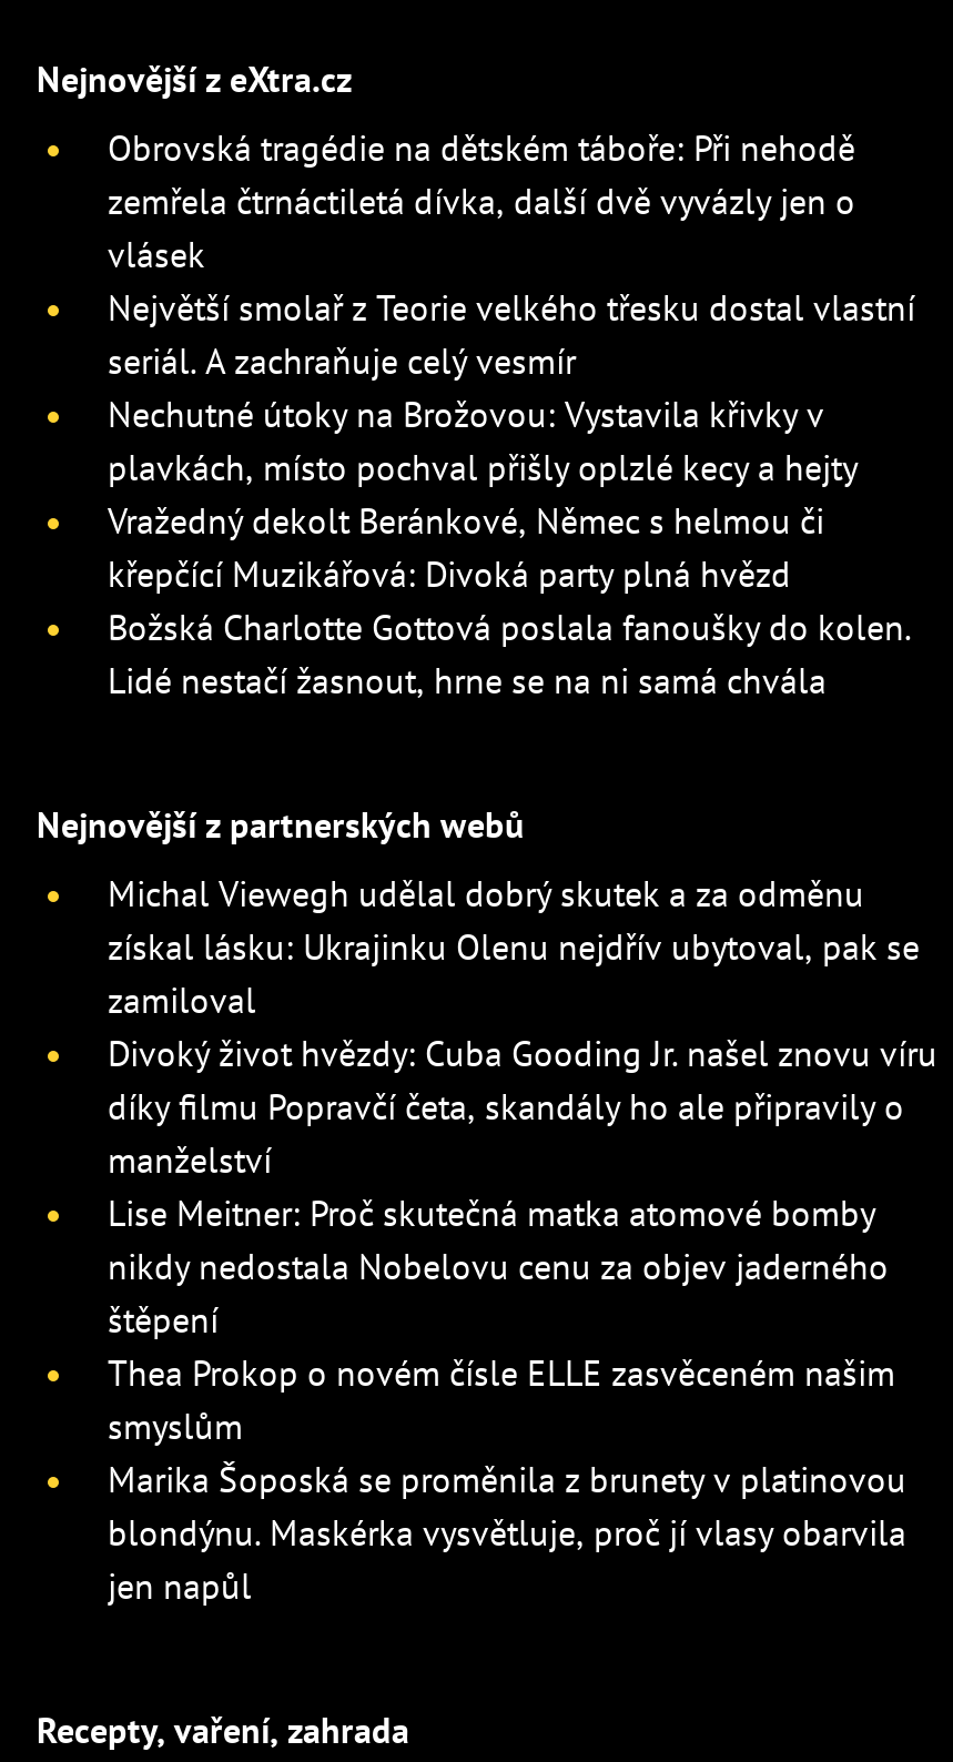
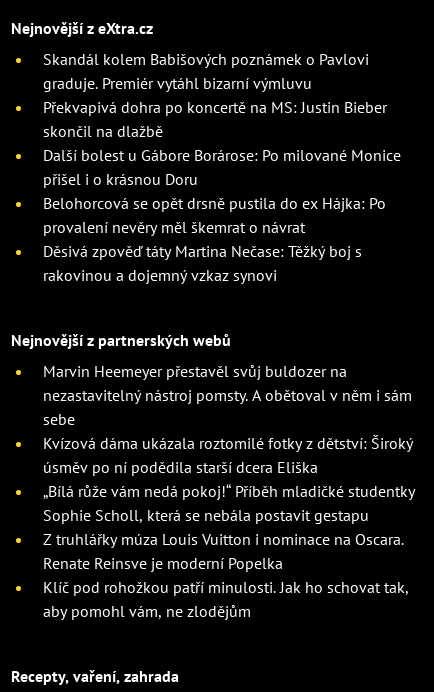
[108,125,915,702] Obrovská tragédie na dětském táboře: Při nehodě | zemřela čtrnáctiletá dívka, další dvě vyvázly jen o | vlásek | Největší smolař z Teorie velkého třesku dostal vlastní | seriál. A zachraňuje celý vesmír | Nechutné útoky na Brožovou: Vystavila křivky v | plavkách, místo pochval přišly oplzlé kecy a hejty | Vražedný dekolt Beránkové, Němec s helmou či | křepčící Muzikářová: Divoká party plná hvězd | Božská Charlotte Gottová poslala fanoušky do kolen. | Lidé nestačí žasnout, hrne se na ni samá chvála -> [43,49,401,285] Skandál kolem Babišových poznámek o Pavlovi | graduje. Premiér vytáhl bizarní výmluvu | Překvapivá dohra po koncertě na MS: Justin Bieber | skončil na dlažbě | Další bolest u Gábore Borárose: Po milované Monice | přišel i o krásnou Doru | Belohorcová se opět drsně pustila do ex Hájka: Po | provalení nevěry měl škemrat o návrat | Děsivá zpověď táty Martina Nečase: Těžký boj s | rakovinou a dojemný vzkaz synovi
[108,870,937,1607] Michal Viewegh udělal dobrý skutek a za odměnu | získal lásku: Ukrajinku Olenu nejdřív ubytoval, pak se | zamiloval | Divoký život hvězdy: Cuba Gooding Jr. našel znovu víru | díky filmu Popravčí četa, skandály ho ale připravily o | manželství | Lise Meitner: Proč skutečná matka atomové bomby | nikdy nedostala Nobelovu cenu za objev jaderného | štěpení | Thea Prokop o novém čísle ELLE zasvěceném našim | smyslům | Marika Šoposká se proměnila z brunety v platinovou | blondýnu. Maskérka vysvětluje, proč jí vlasy obarvila | jen napůl -> [43,361,415,621] Marvin Heemeyer přestavěl svůj buldozer na | nezastavitelný nástroj pomsty. A obětoval v něm i sám | sebe | Kvízová dáma ukázala roztomilé fotky z dětství: Široký | úsměv po ní podědila starší dcera Eliška | „Bílá růže vám nedá pokoj!“ Příběh mladičké studentky | Sophie Scholl, která se nebála postavit gestapu | Z truhlářky múza Louis Vuitton i nominace na Oscara. | Renate Reinsve je moderní Popelka | Klíč pod rohožkou patří minulosti. Jak ho schovat tak, | aby pomohl vám, ne zlodějům

